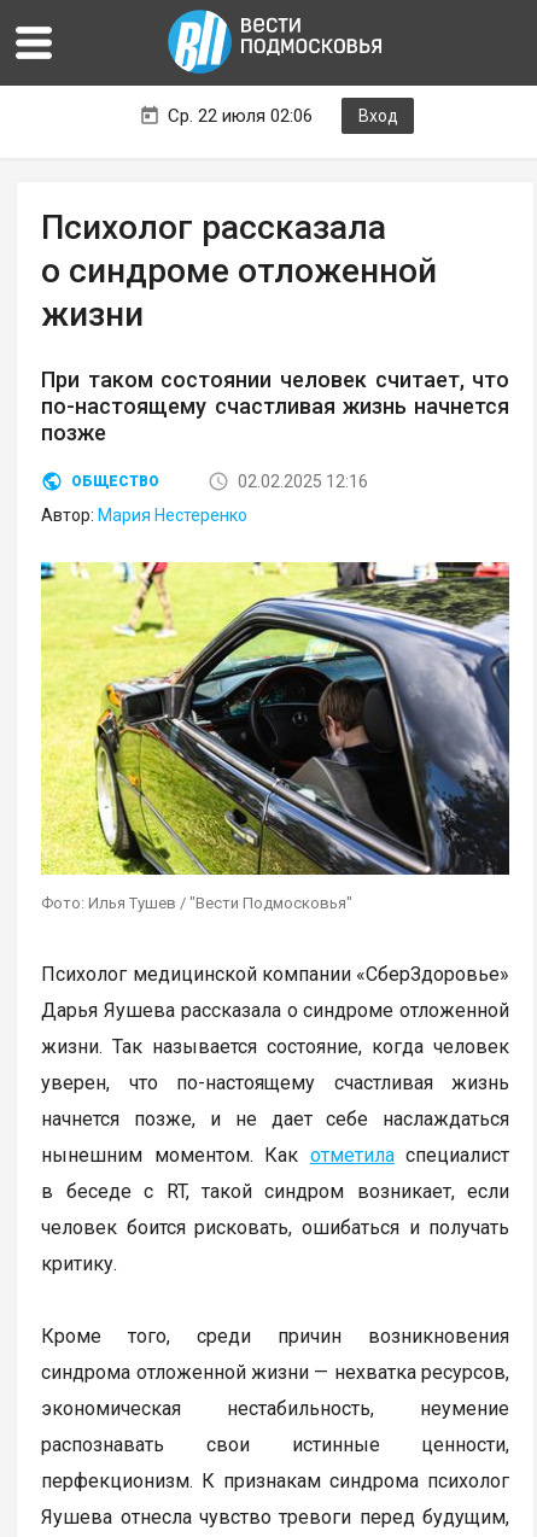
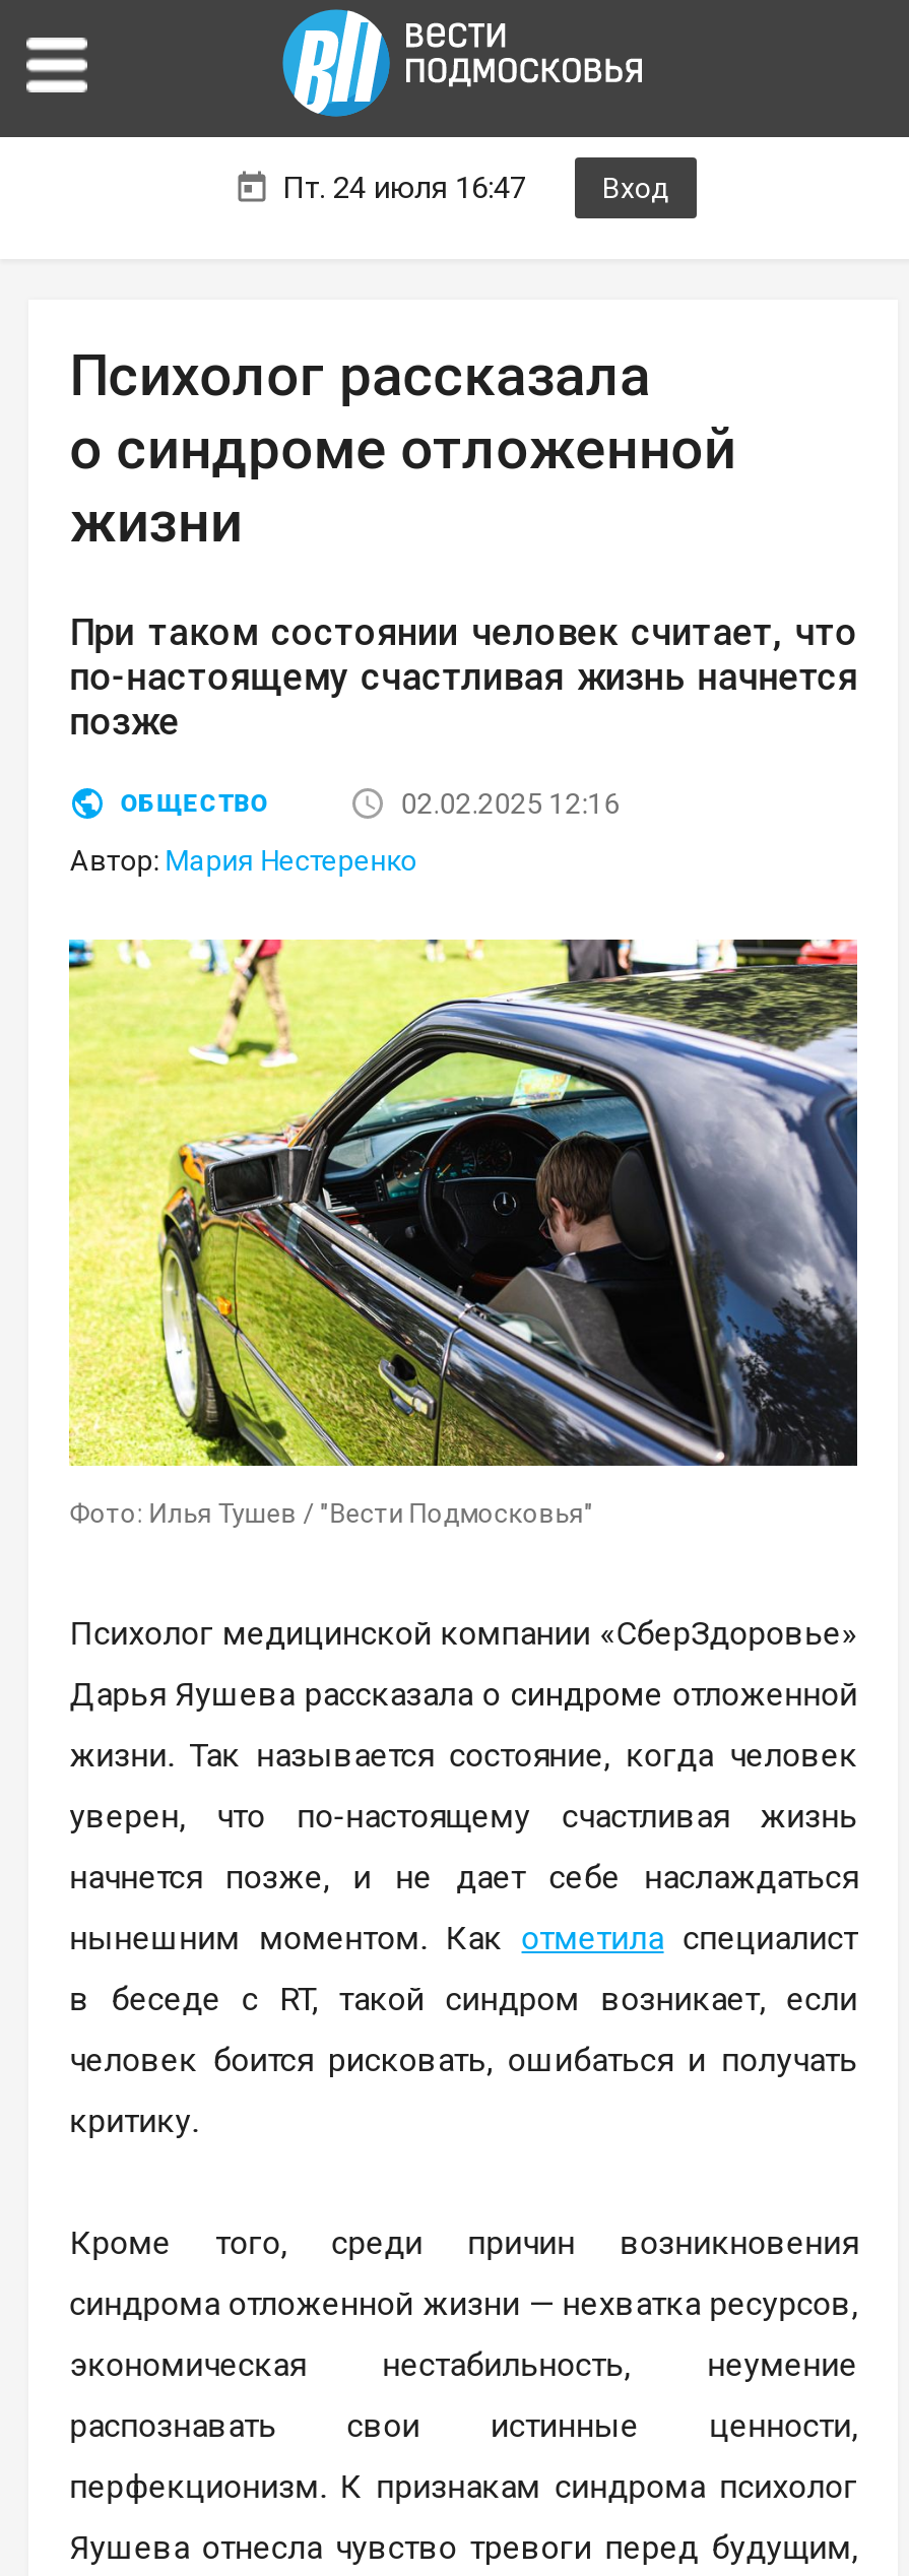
[168,105,313,127] Ср. 22 июля 02:06 -> [282,170,526,207] Пт. 24 июля 16:47

